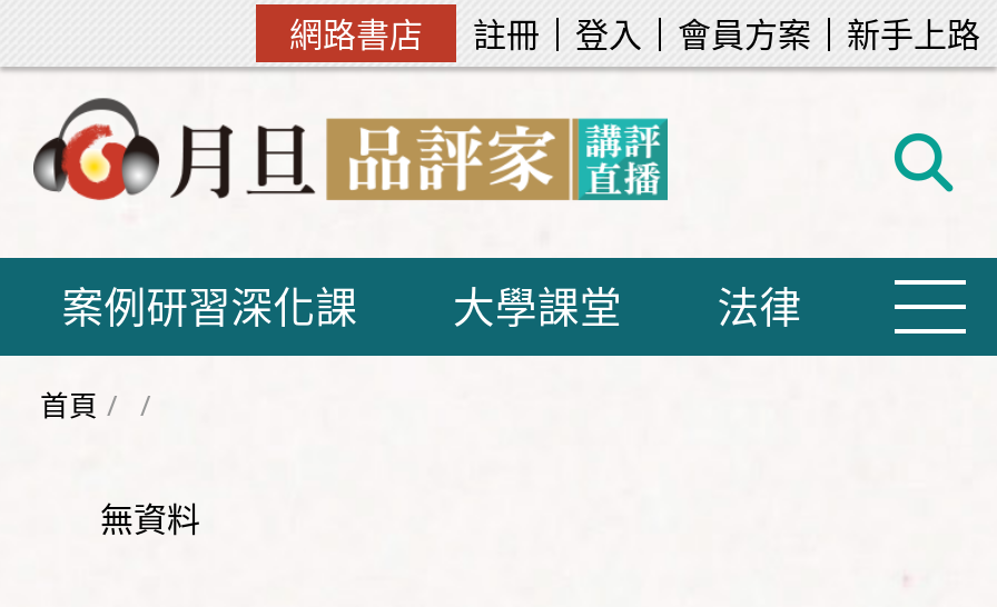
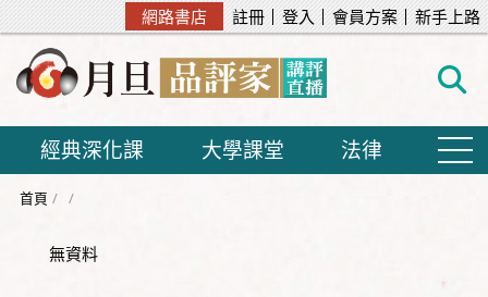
[62,278,358,334] 案例研習深化課 -> [41,136,144,163] 經典深化課

